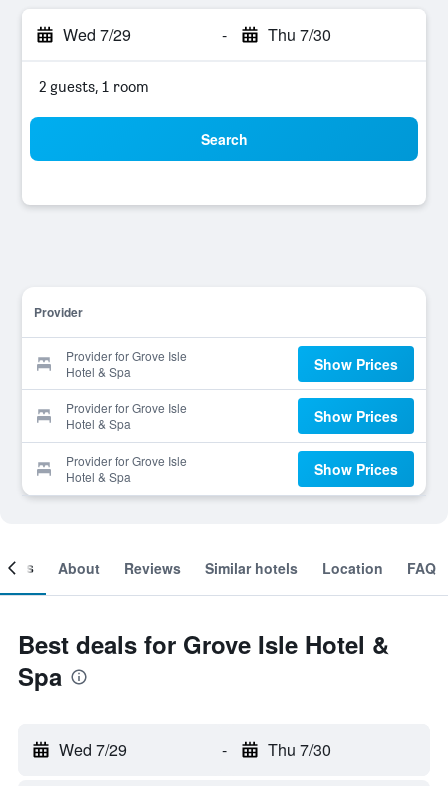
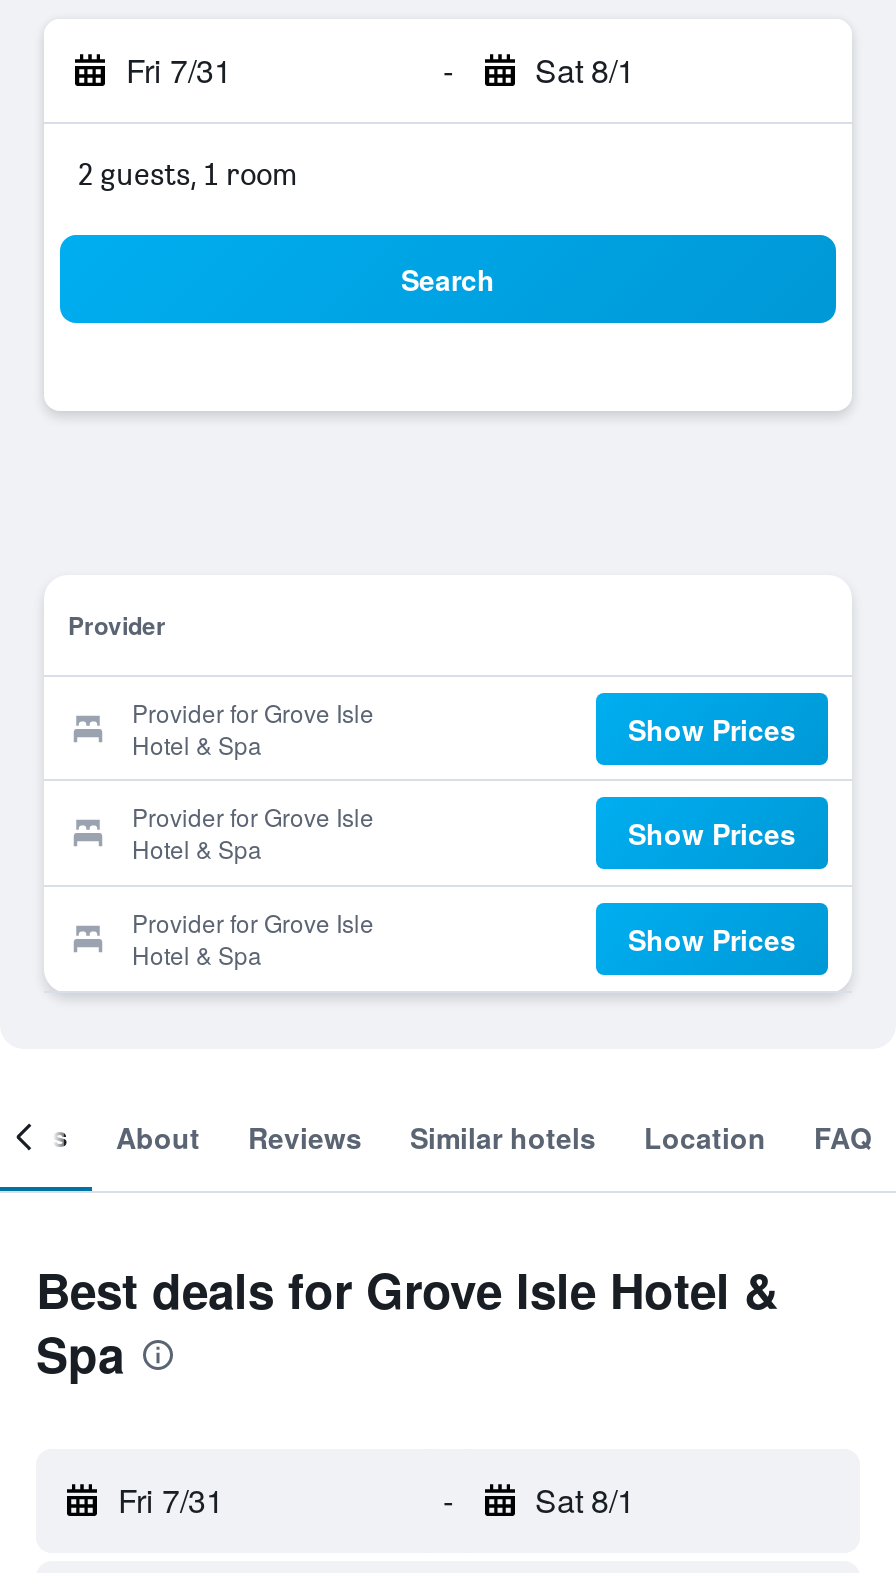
[63,23,131,46] Wed 7/29 -> [126,47,232,93] Fri 7/31
[267,23,330,46] Thu 7/30 -> [535,47,635,93] Sat 8/1
[59,738,127,761] Wed 7/29 -> [118,1477,224,1523] Fri 7/31
[267,738,330,761] Thu 7/30 -> [535,1477,635,1523] Sat 8/1

